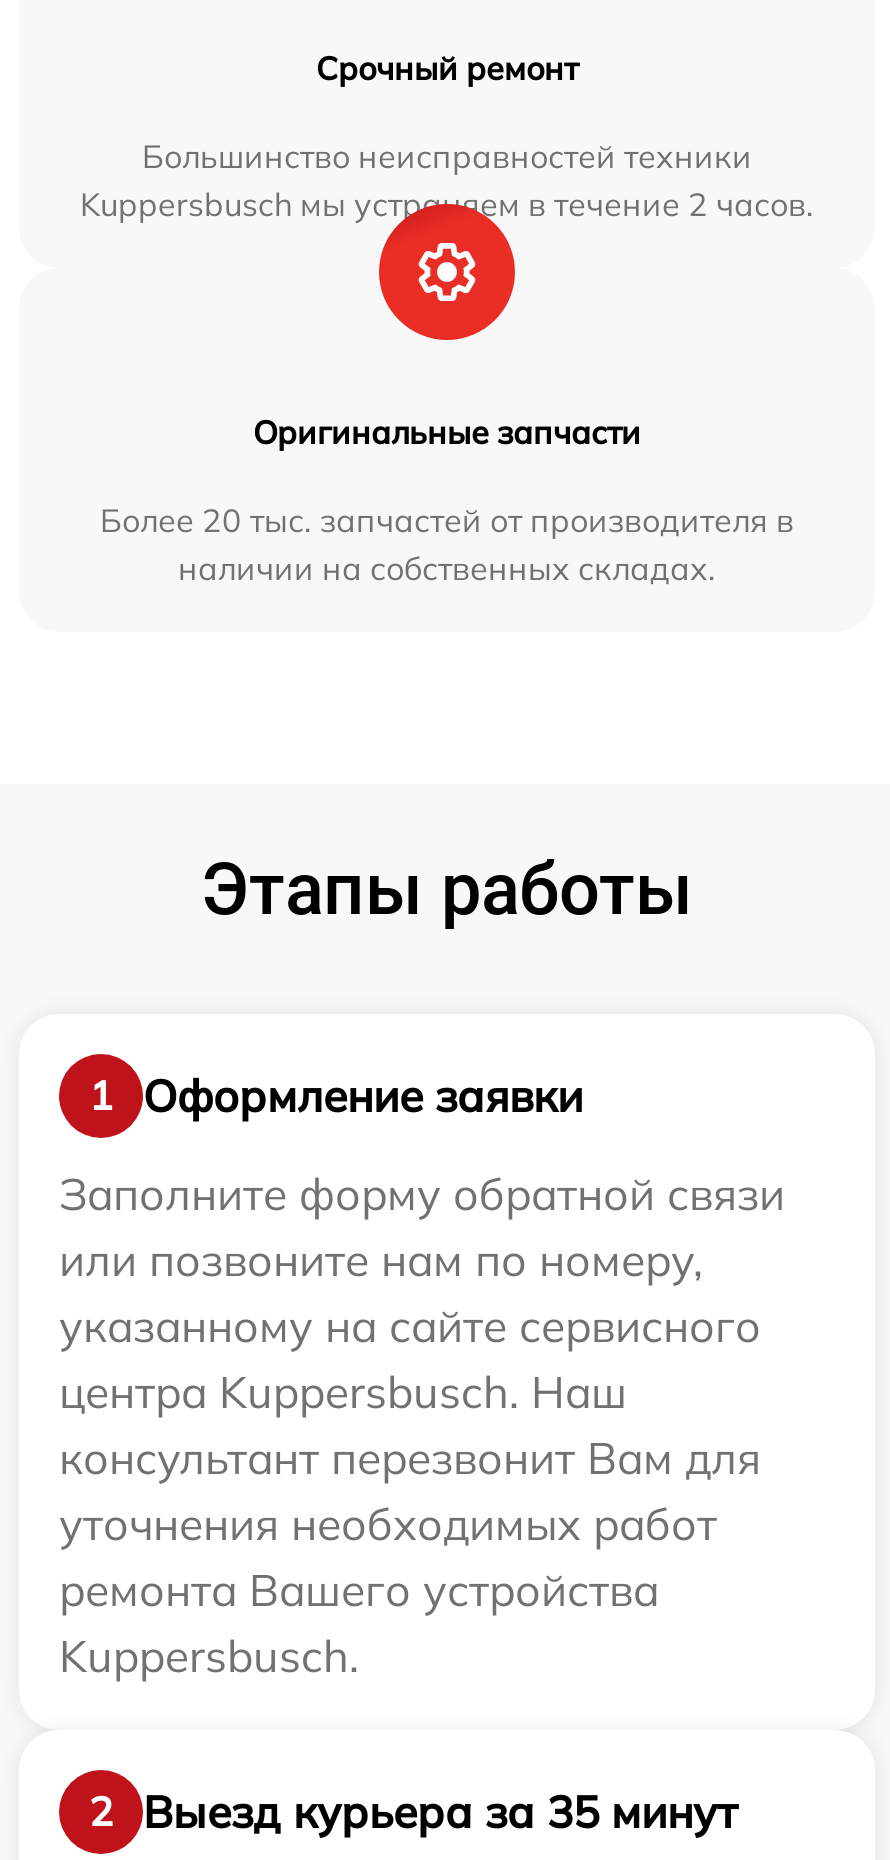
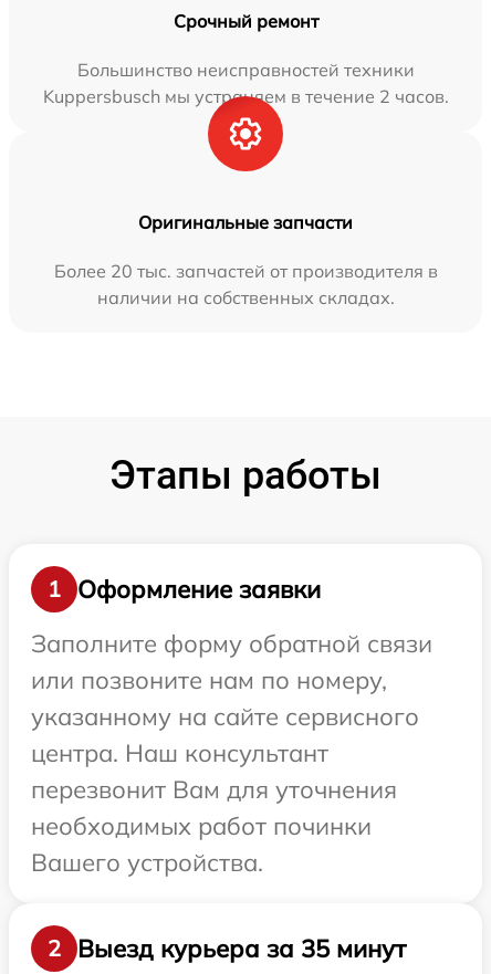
[59,1364,761,1684] центра Kuppersbusch. Наш | консультант перезвонит Вам для | уточнения необходимых работ | ремонта Вашего устройства | Kuppersbusch. -> [31,737,397,878] центра. Наш консультант | перезвонит Вам для уточнения | необходимых работ починки | Вашего устройства.

